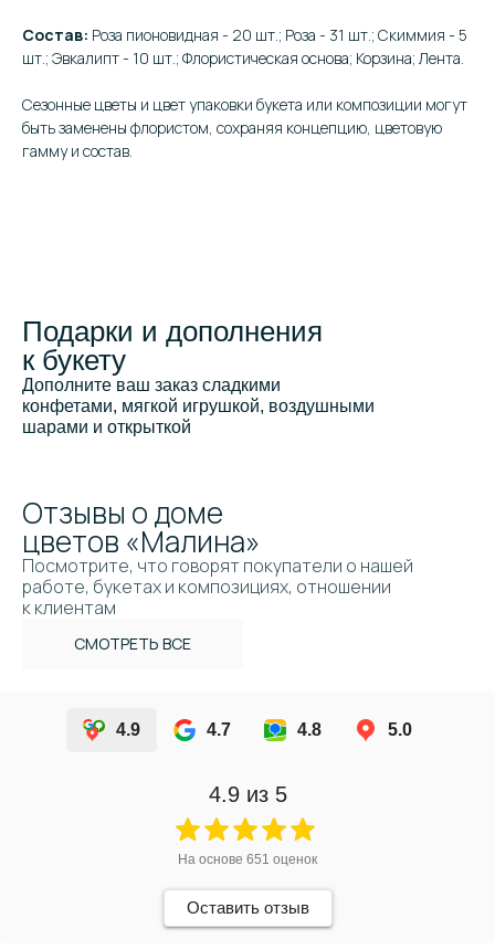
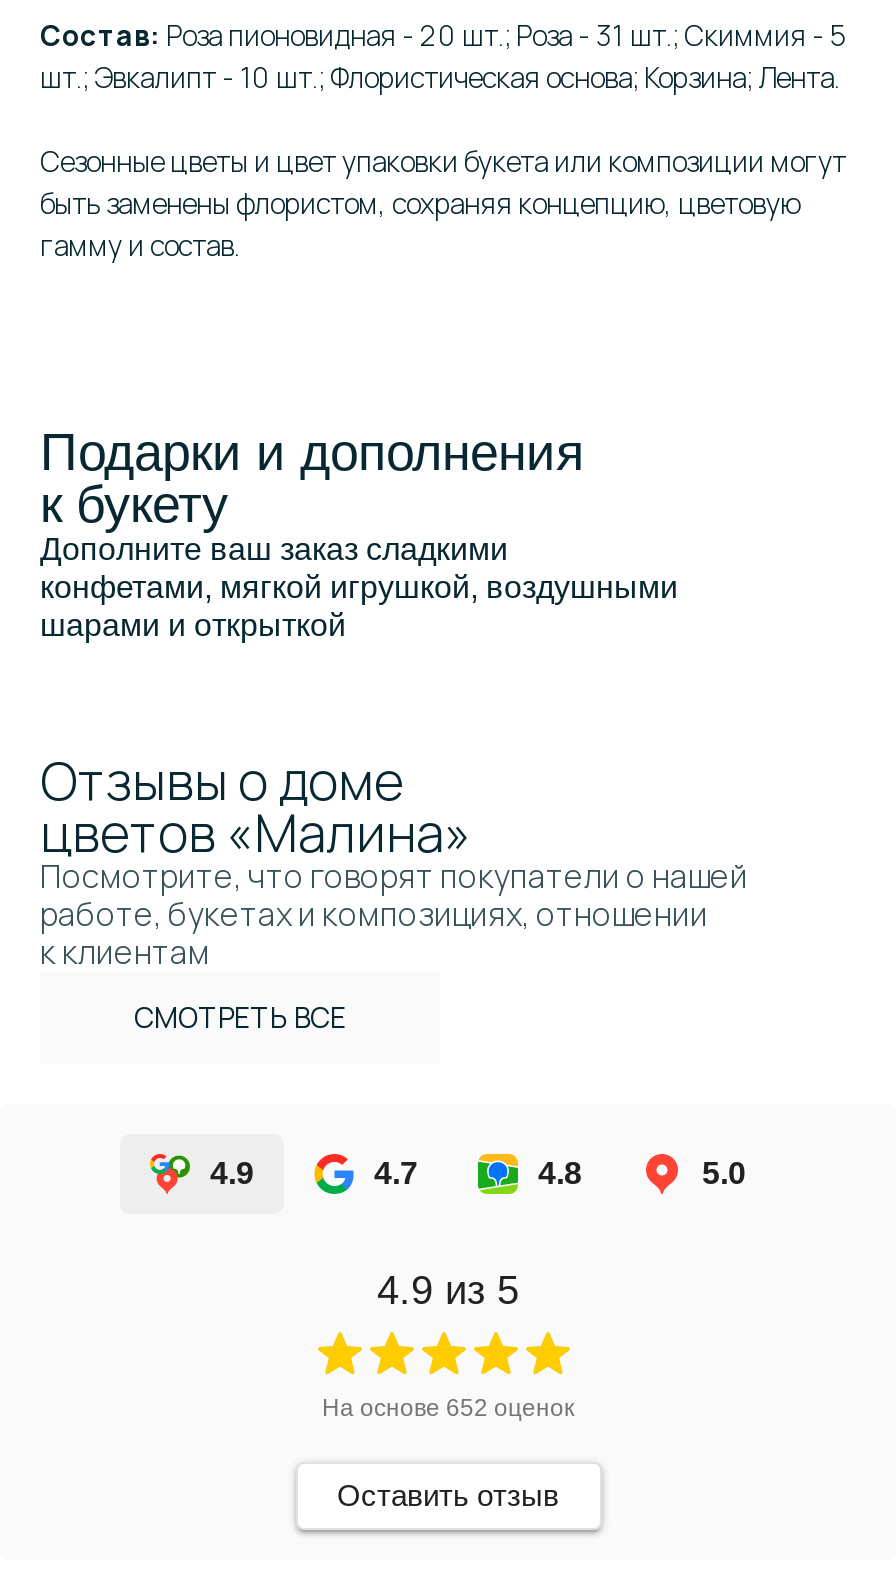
[178,851,317,867] На основе 651 оценок -> [322,1393,574,1421] На основе 652 оценок

